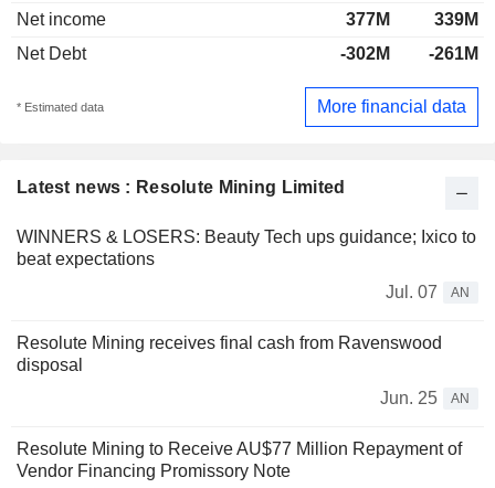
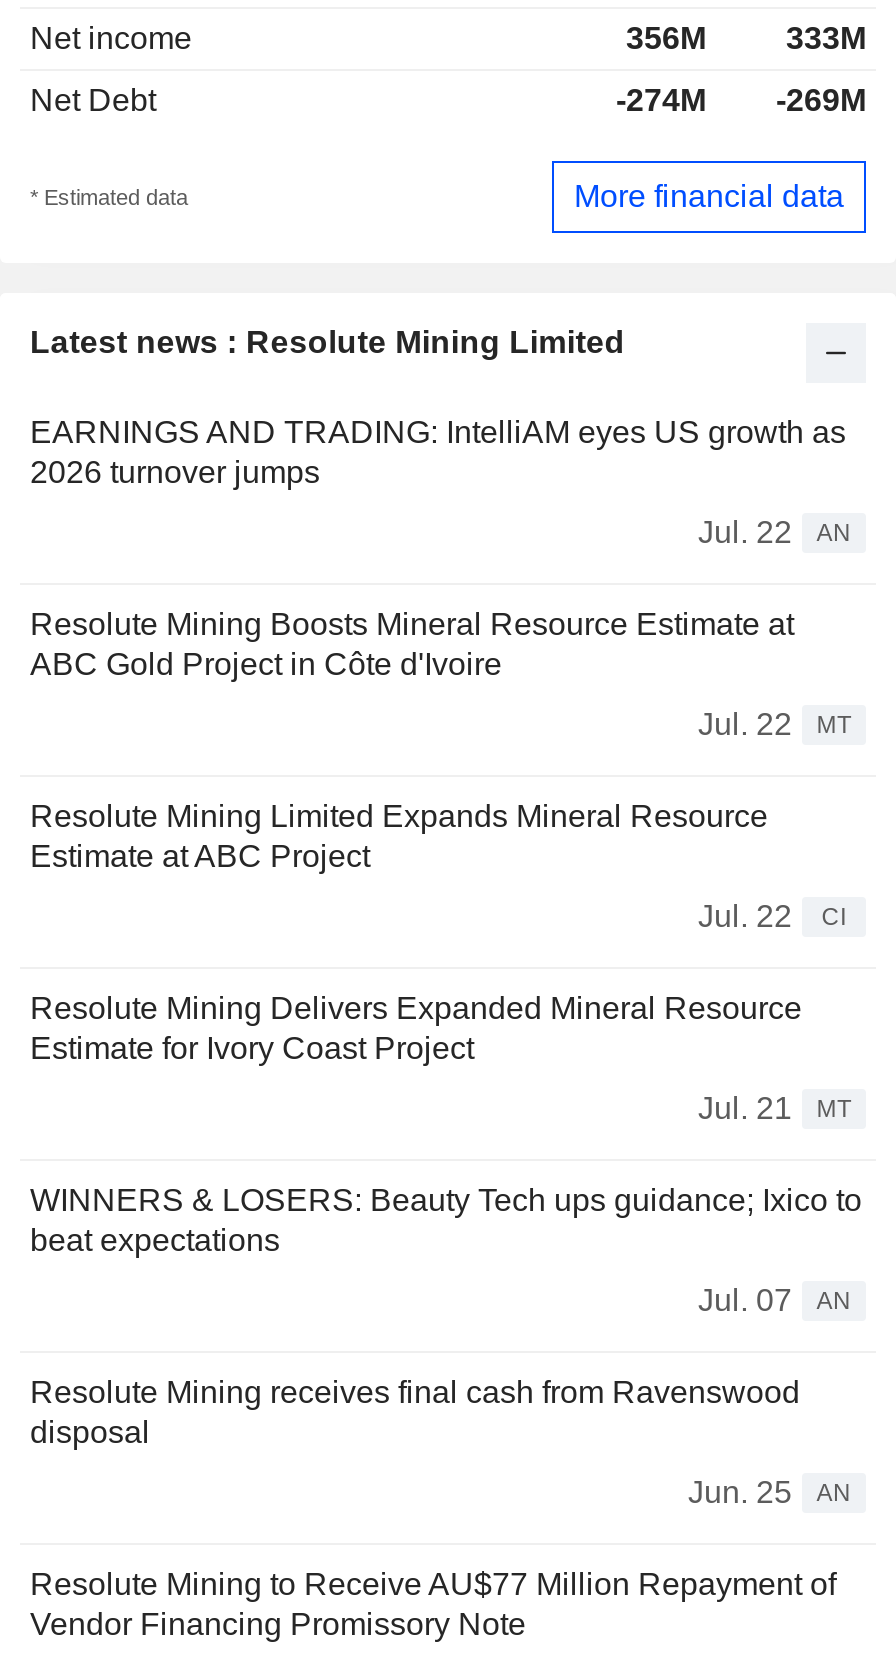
[346,10,478,29] 377M | 339M -> [626,22,866,56] 356M | 333M
[340,45,478,63] -302M | -261M -> [616,84,866,118] -274M | -269M
none -> [30,414,851,1124] EARNINGS AND TRADING: IntelliAM eyes US growth as | 2026 turnover jumps | Jul. 22 | AN | Resolute Mining Boosts Mineral Resource Estimate at | ABC Gold Project in Côte d'Ivoire | Jul. 22 | MT | Resolute Mining Limited Expands Mineral Resource | Estimate at ABC Project | Jul. 22 | CI | Resolute Mining Delivers Expanded Mineral Resource | Estimate for Ivory Coast Project | Jul. 21 | MT

